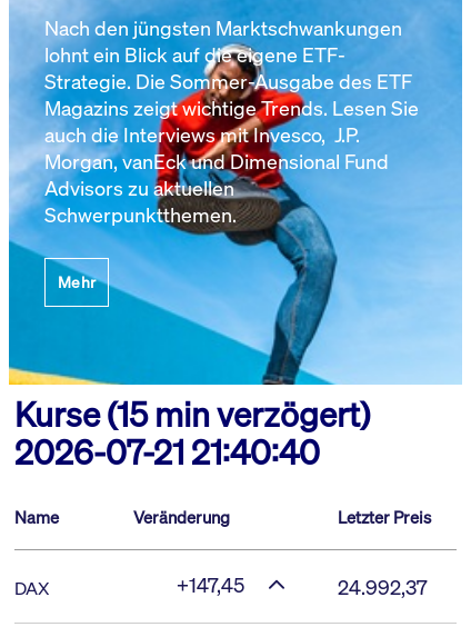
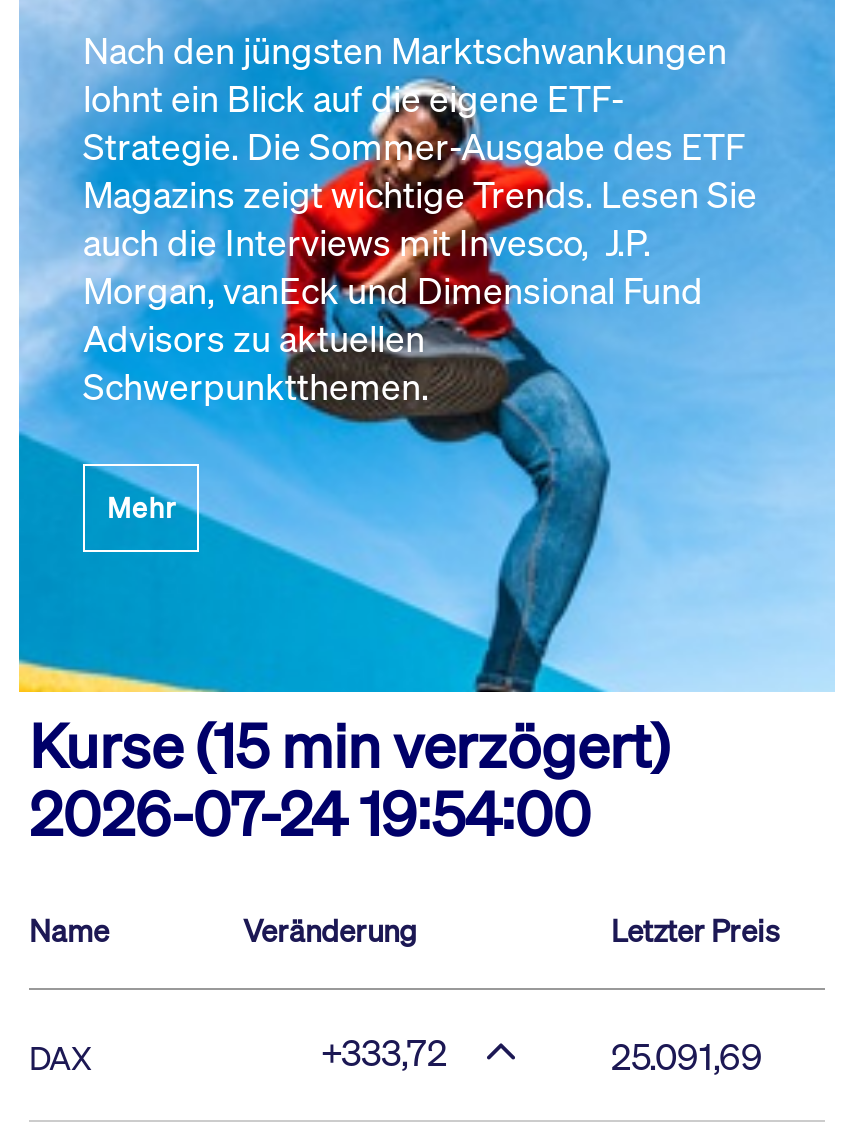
[14,430,320,475] 2026-07-21 21:40:40 -> [29,774,591,854] 2026-07-24 19:54:00
[177,571,244,598] +147,45 -> [321,1028,447,1076] +333,72
[338,574,428,600] 24.992,37 -> [611,1032,763,1080] 25.091,69

